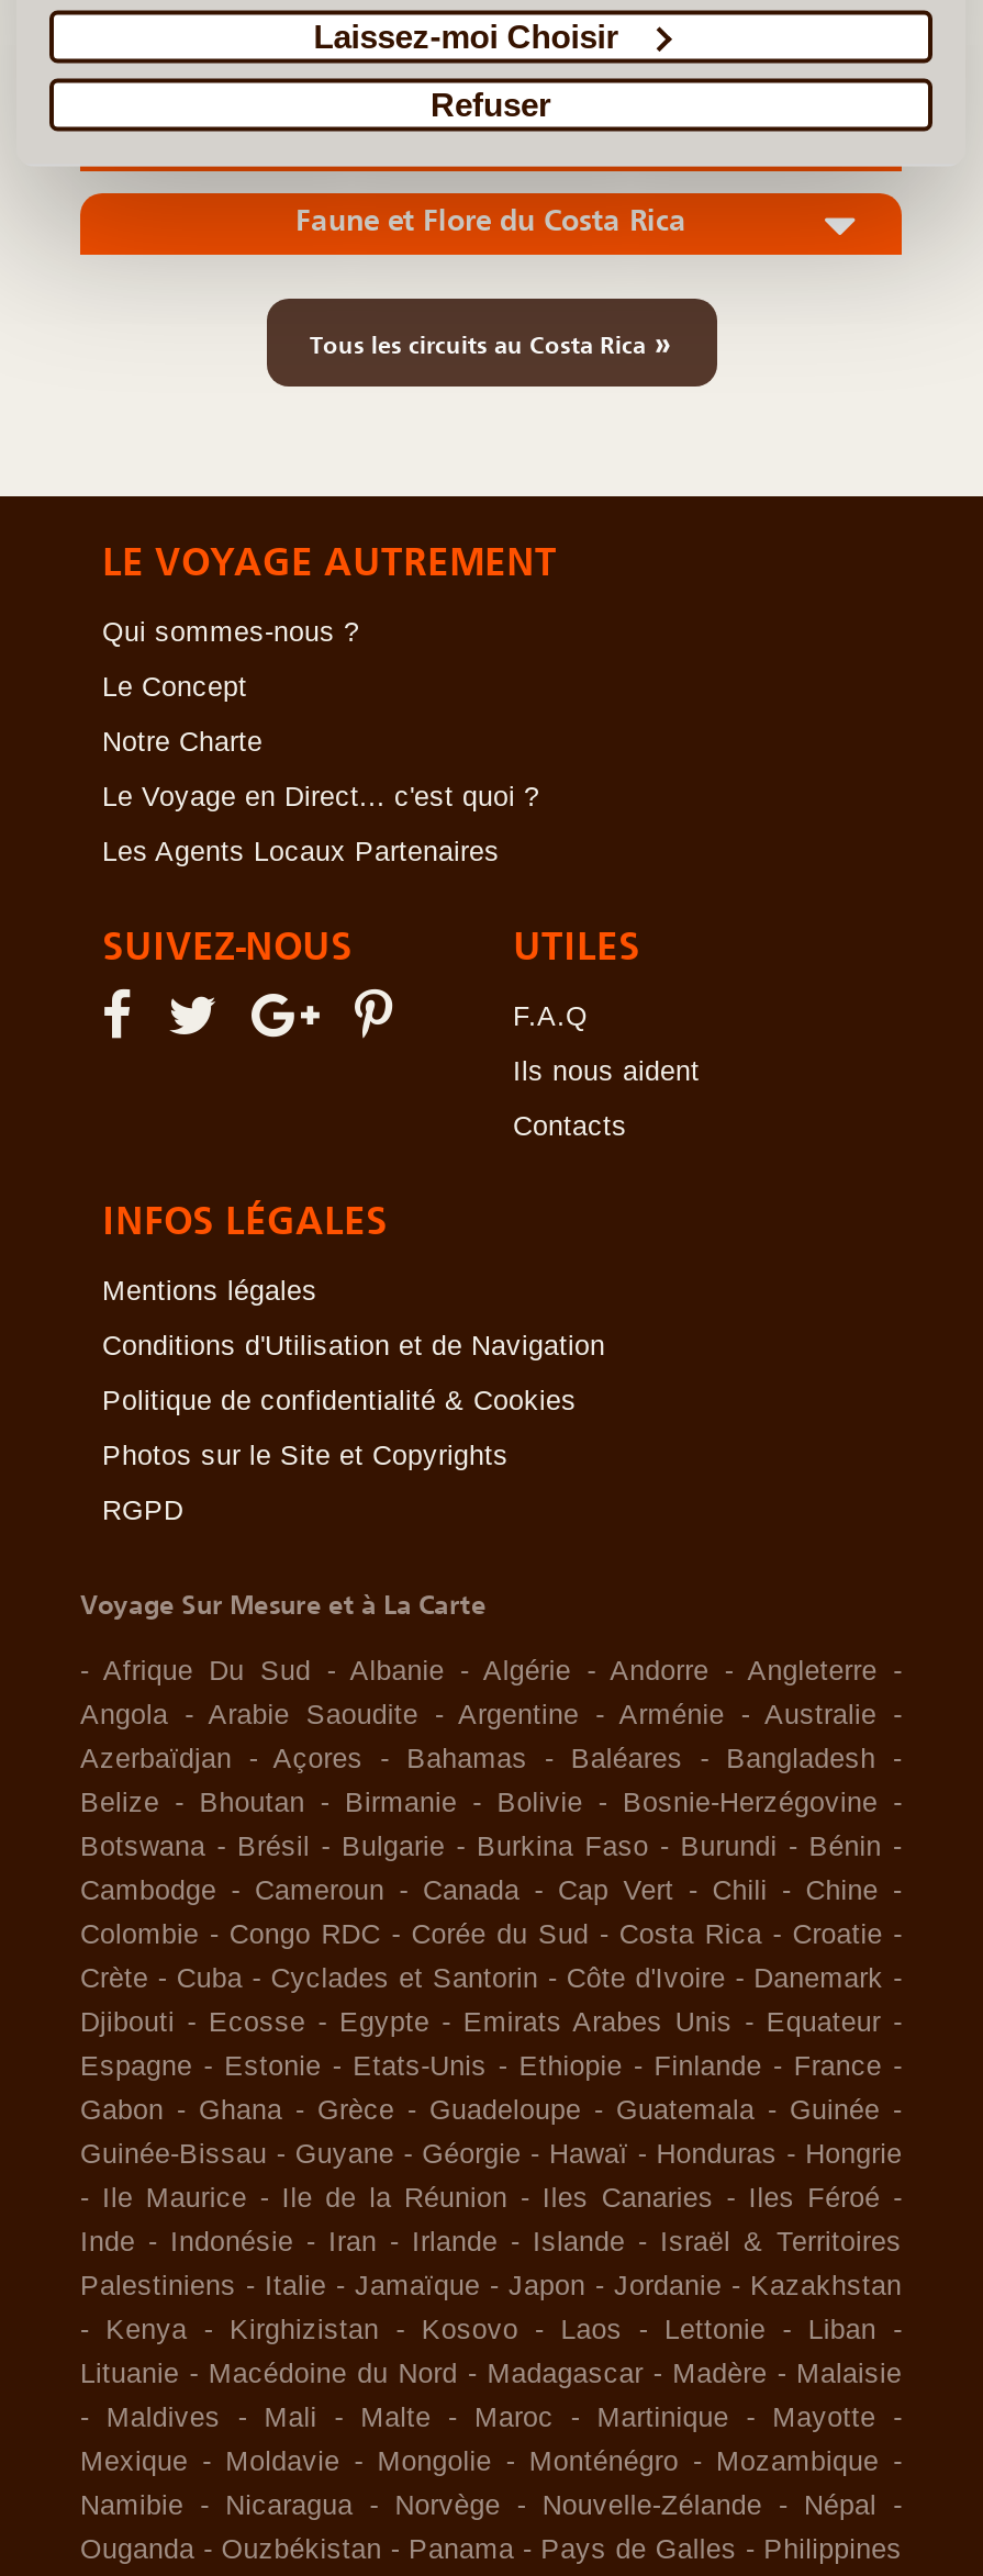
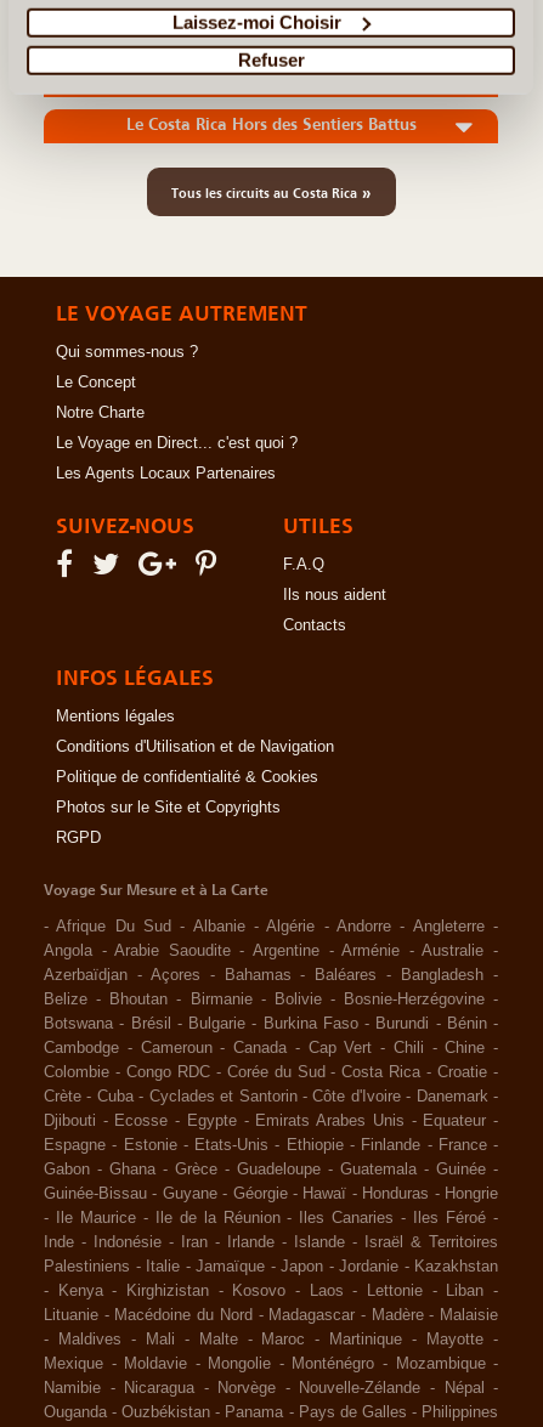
[295,203,686,238] Faune et Flore du Costa Rica -> [126,115,416,134] Le Costa Rica Hors des Sentiers Battus

